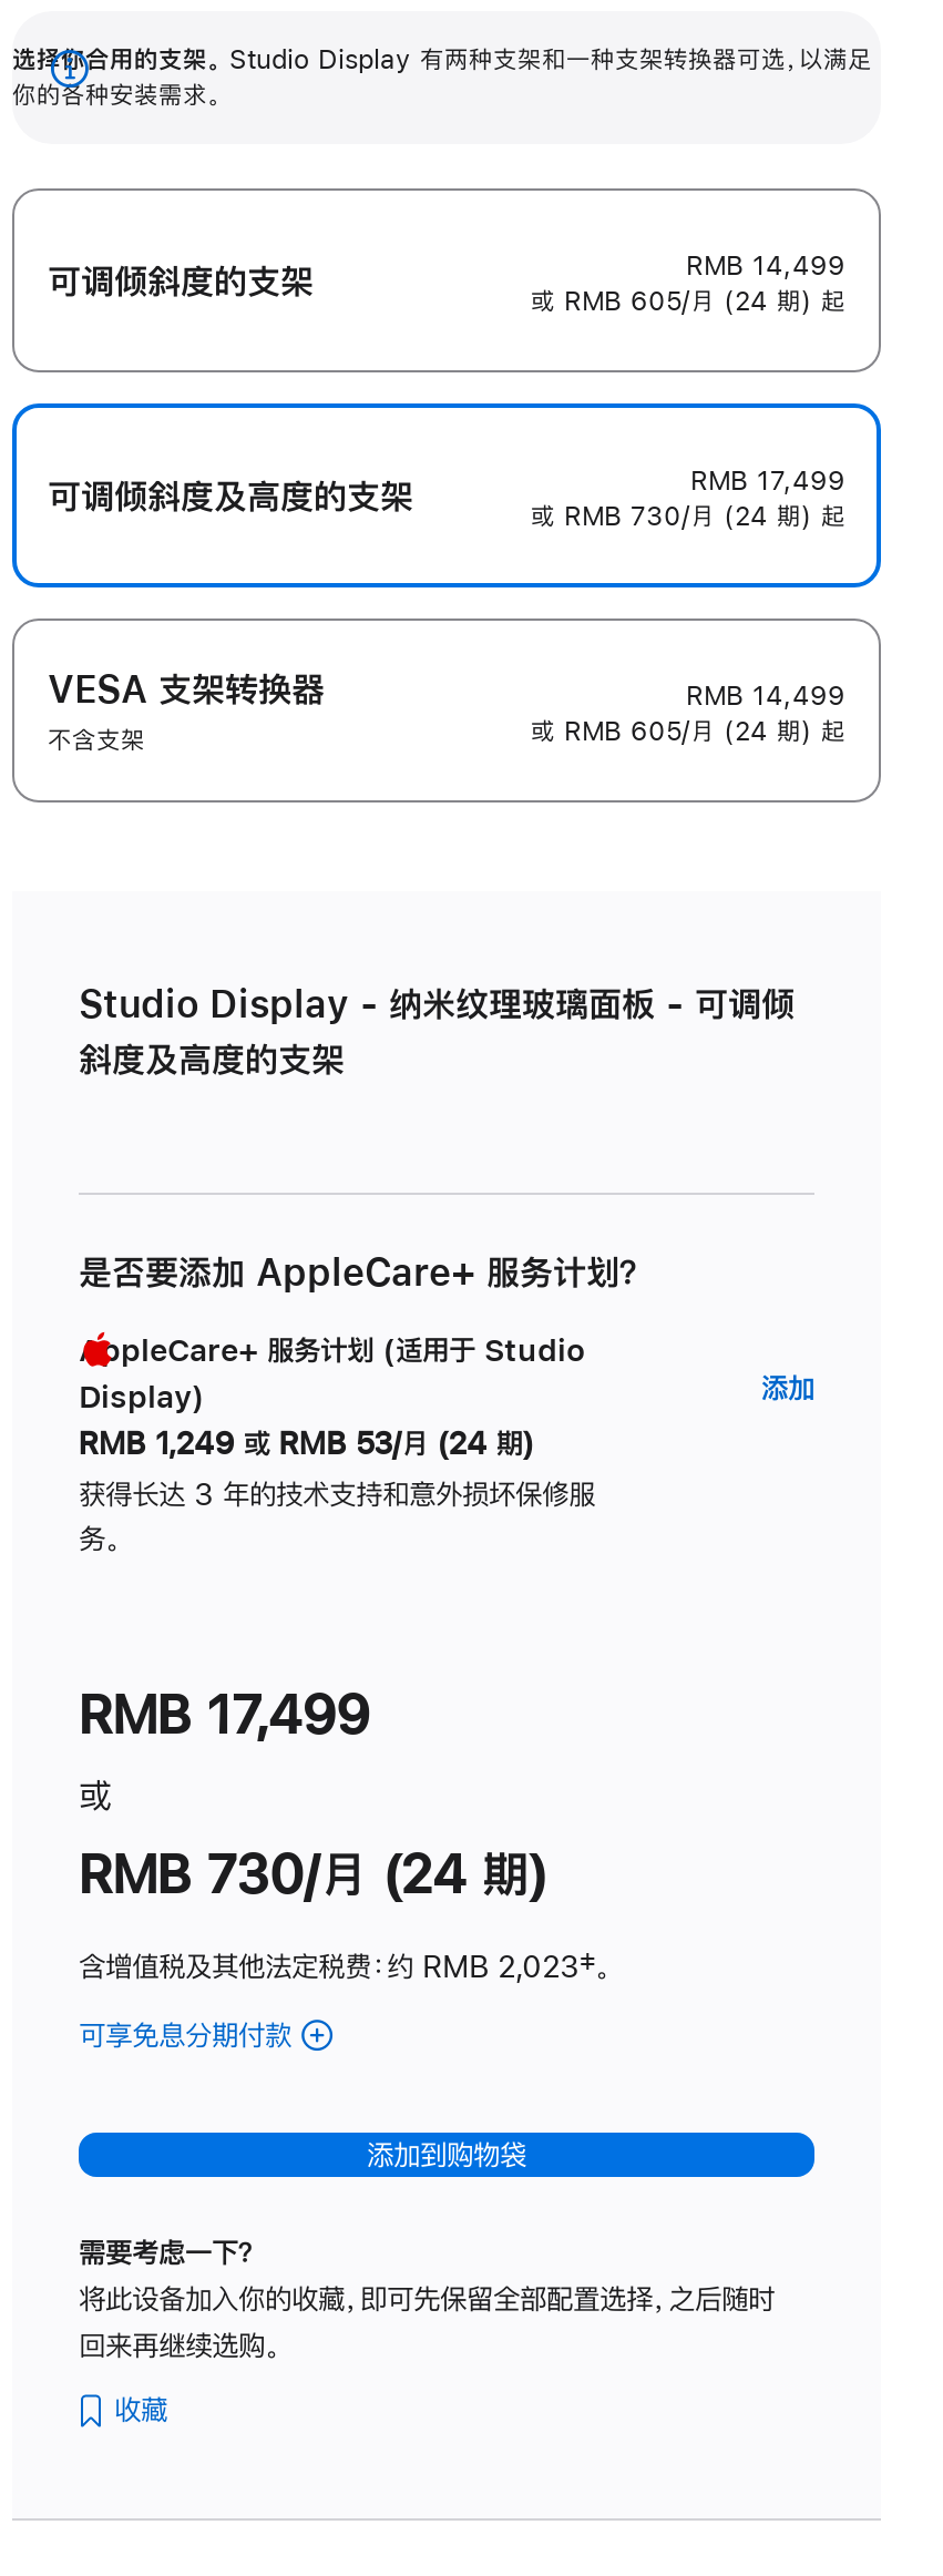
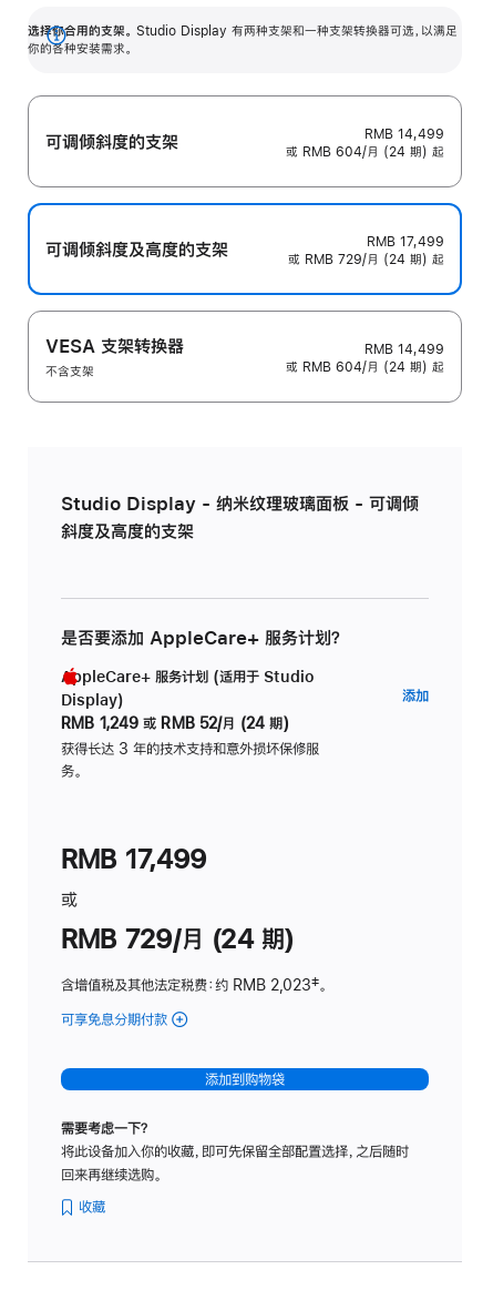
[531,289,845,315] 或 RMB 605/月 (24 期) 起 -> [286,146,444,159] 或 RMB 604/月 (24 期) 起
[531,504,845,530] 或 RMB 730/月 (24 期) 起 -> [288,253,444,266] 或 RMB 729/月 (24 期) 起
[531,719,845,745] 或 RMB 605/月 (24 期) 起 -> [286,361,444,374] 或 RMB 604/月 (24 期) 起
[79,1428,535,1459] RMB 1,249 或 RMB 53/月 (24 期) -> [61,716,289,731] RMB 1,249 或 RMB 52/月 (24 期)
[79,1847,547,1901] RMB 730/月 (24 期) -> [61,925,294,952] RMB 729/月 (24 期)

